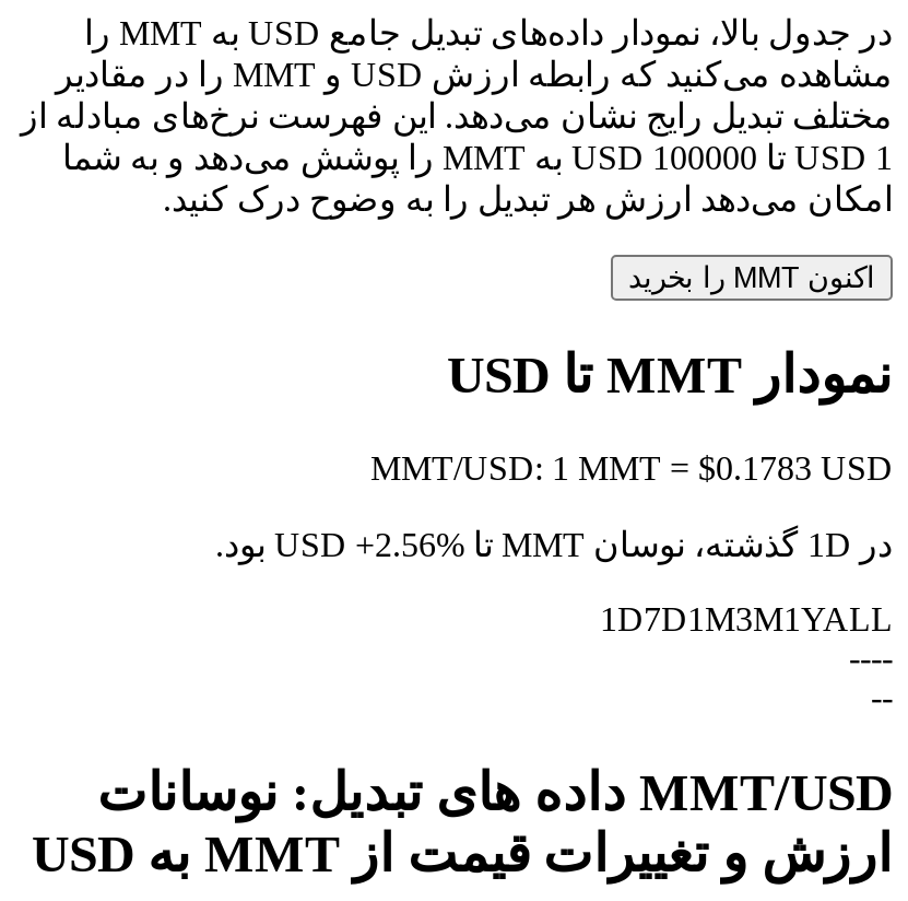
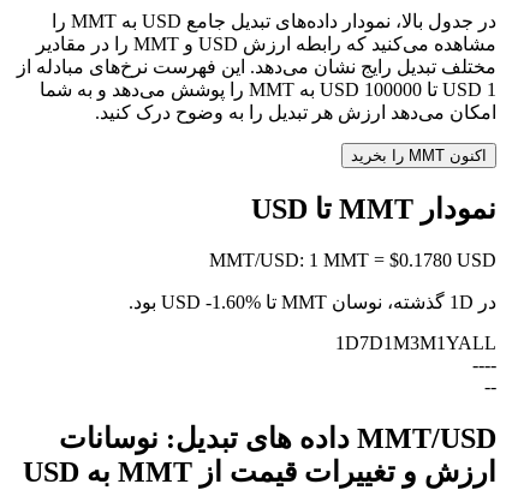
[370,450,893,487] MMT/USD: 1 MMT = $0.1783 USD -> [209,250,496,271] MMT/USD: 1 MMT = $0.1780 USD
[355,527,464,564] +2.56% -> [206,292,261,313] -1.60%

